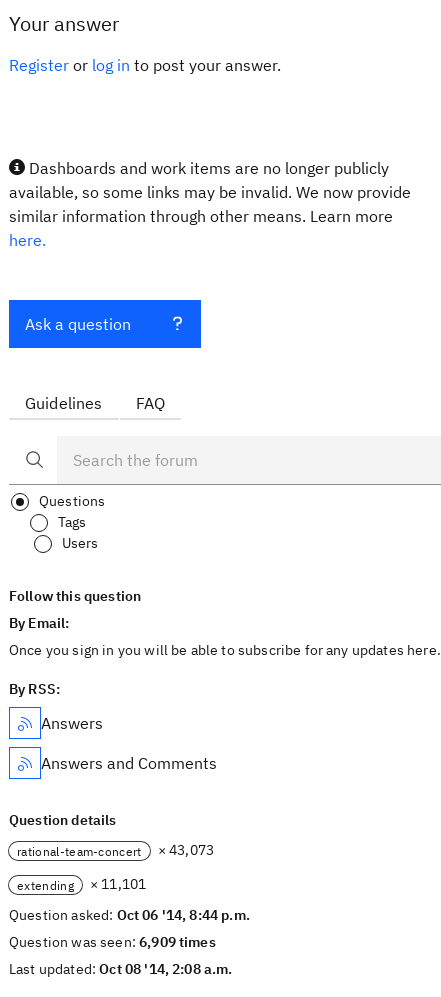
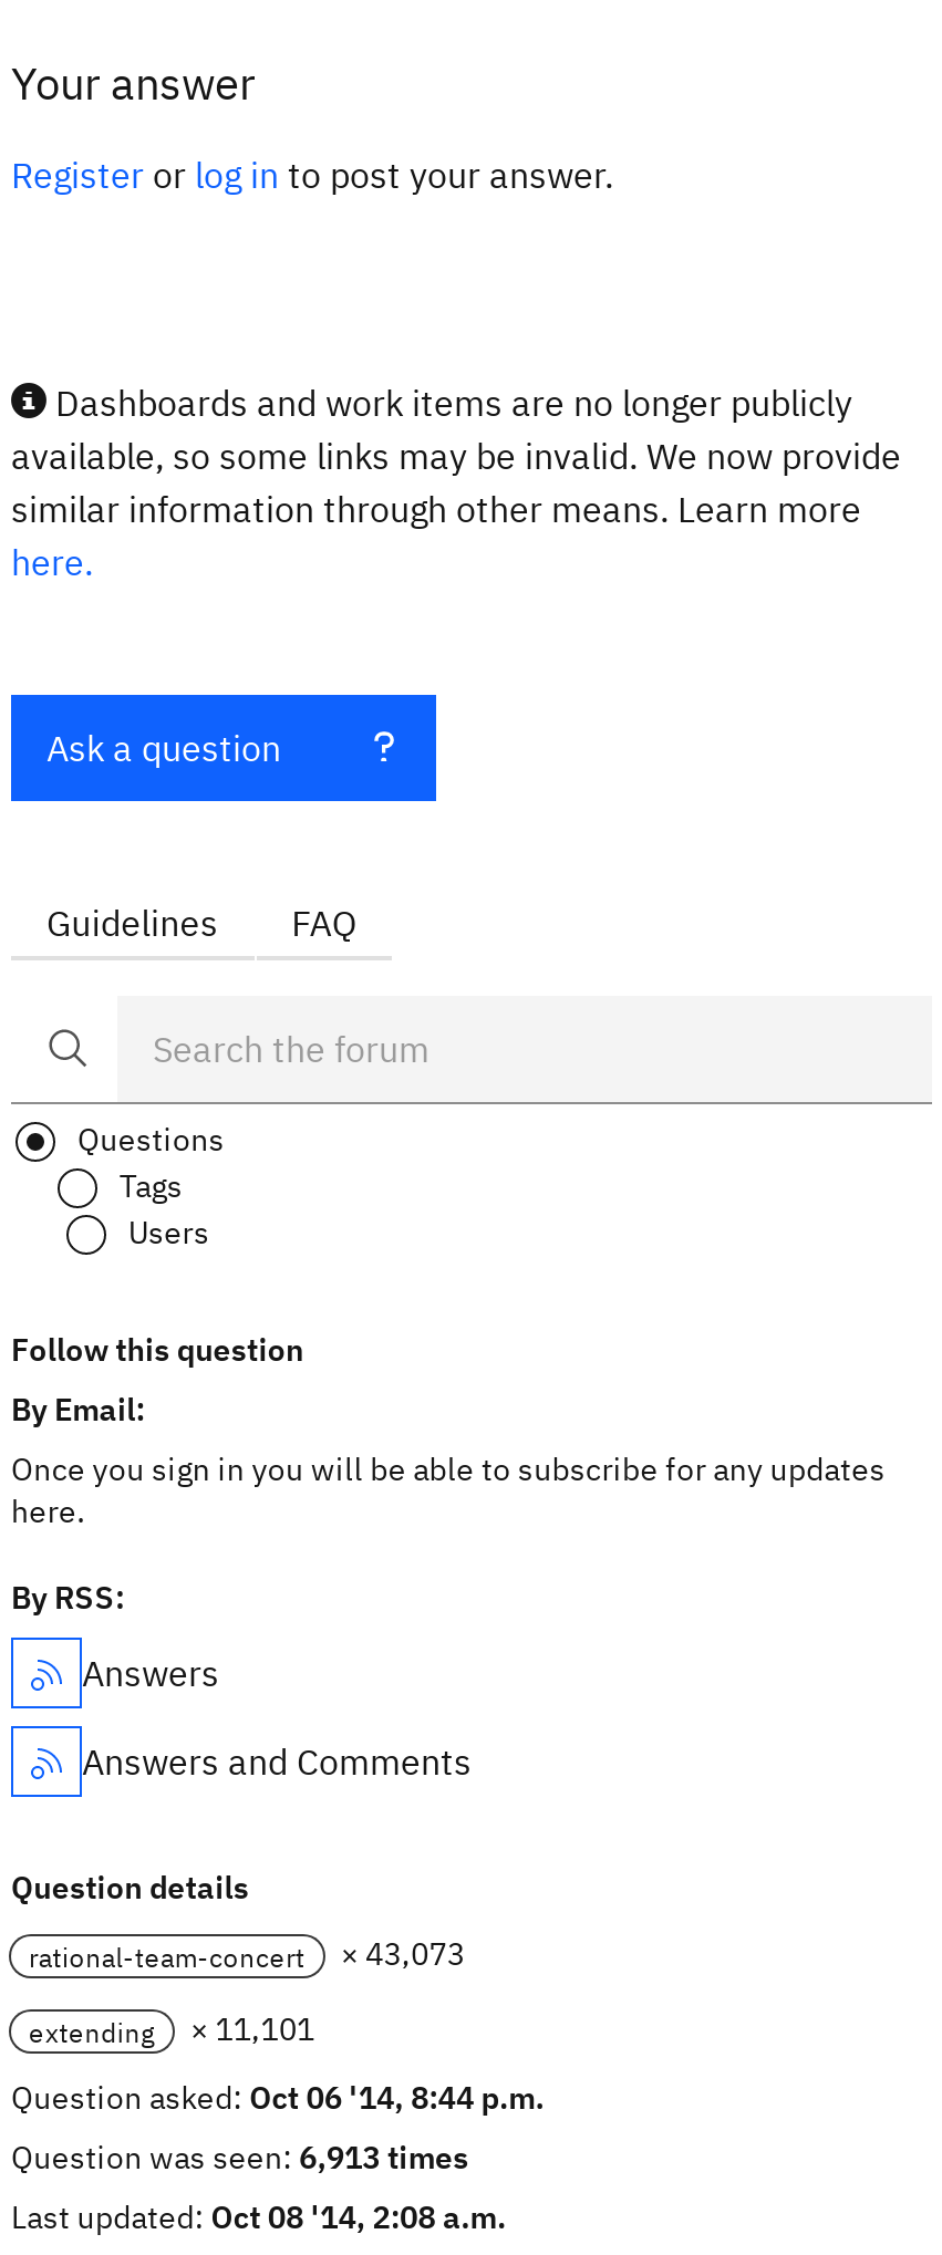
[9,933,216,951] Question was seen: 6,909 times -> [11,2138,469,2178] Question was seen: 6,913 times

